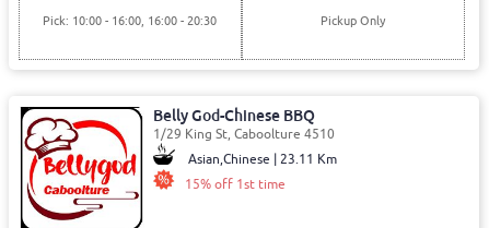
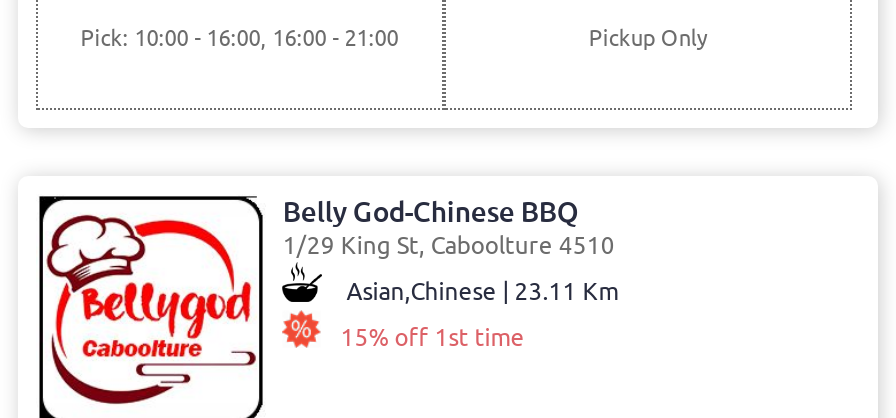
[43,13,217,29] Pick: 10:00 - 16:00, 16:00 - 20:30 -> [80,25,398,53] Pick: 10:00 - 16:00, 16:00 - 21:00

